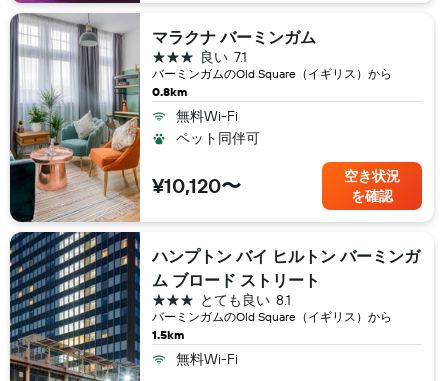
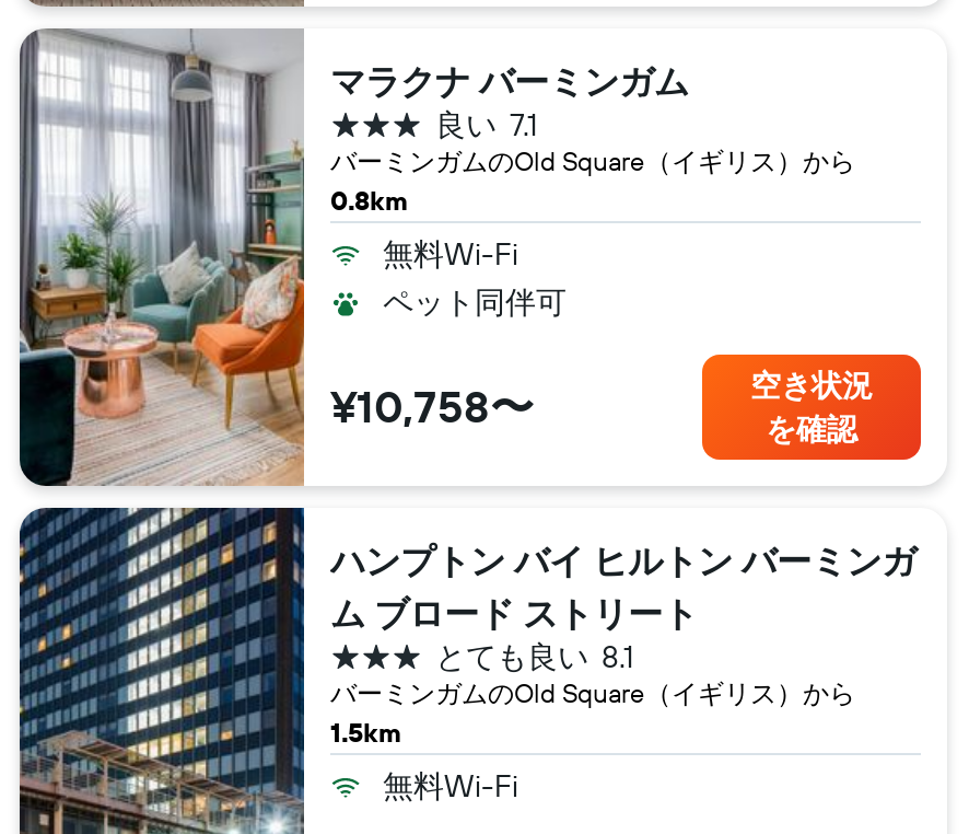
[152,173,241,198] ¥10,120〜 -> [330,379,534,433] ¥10,758〜

